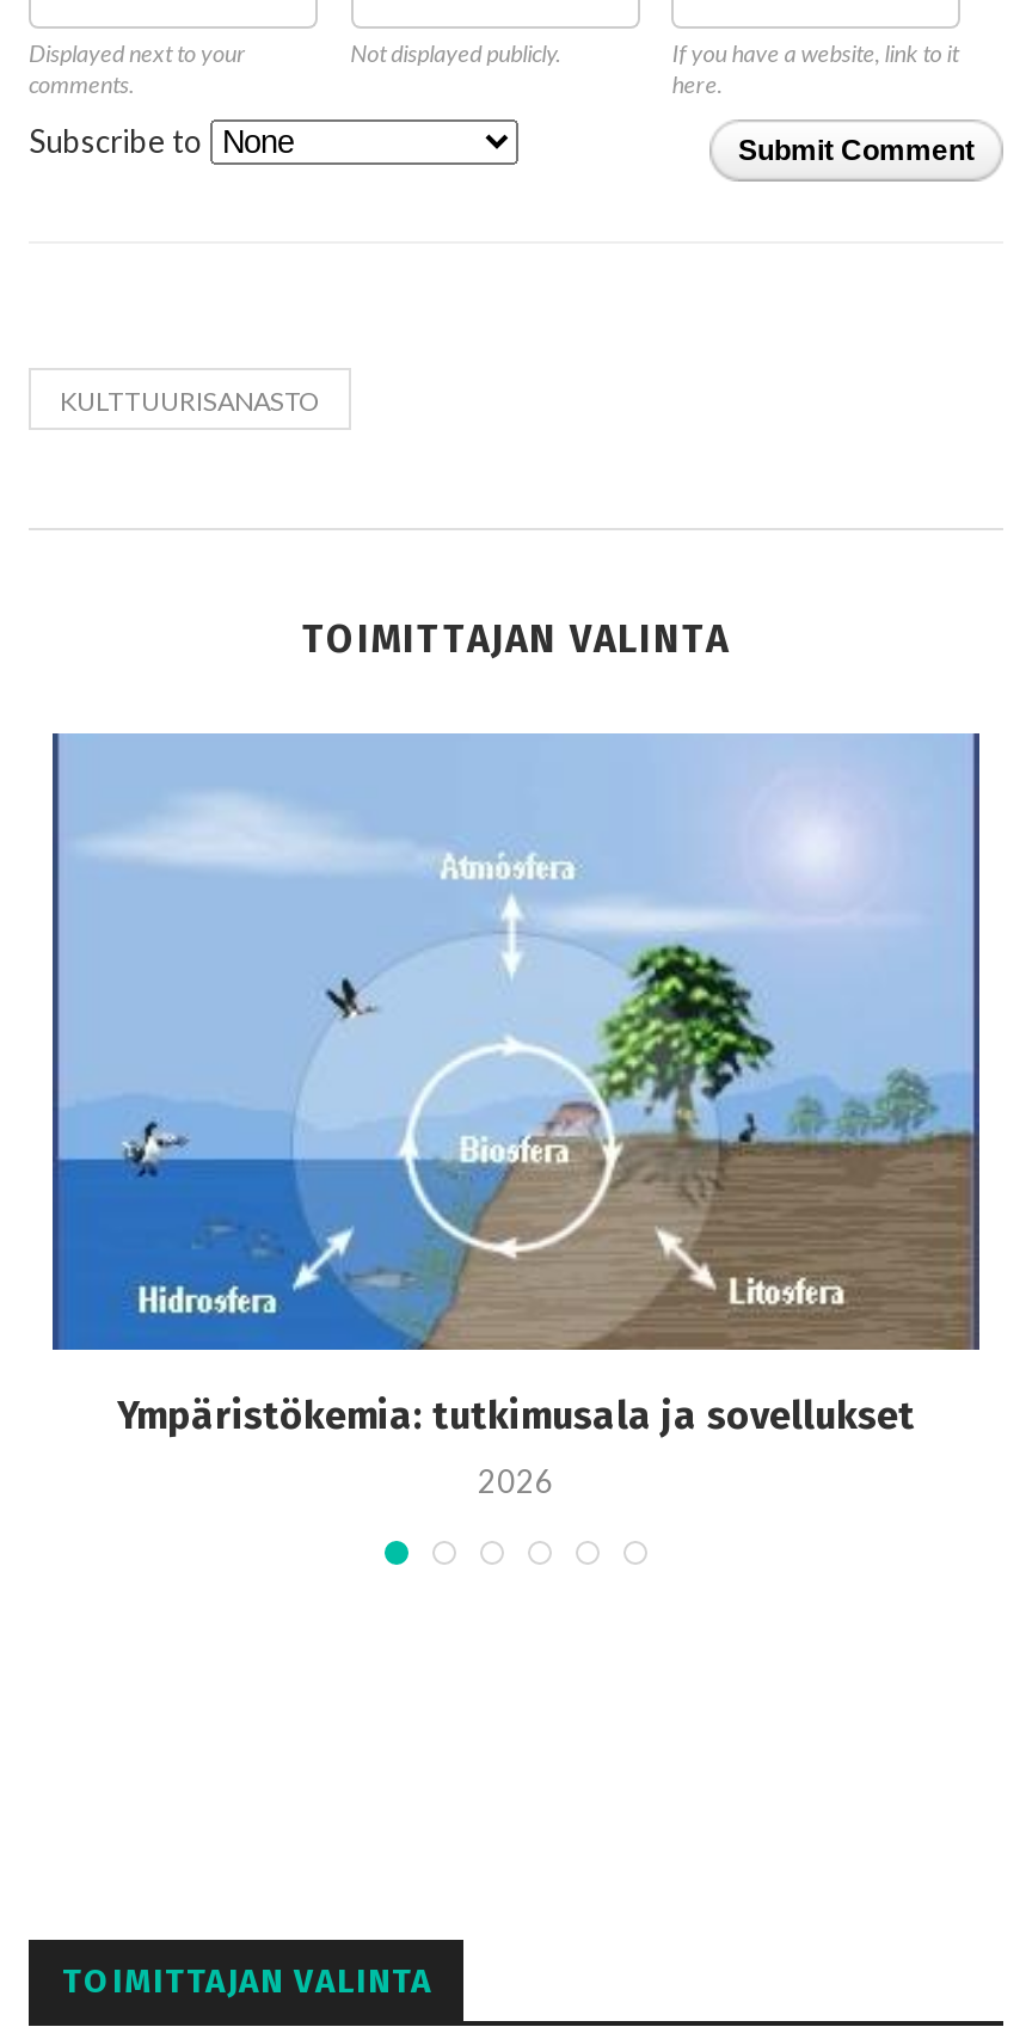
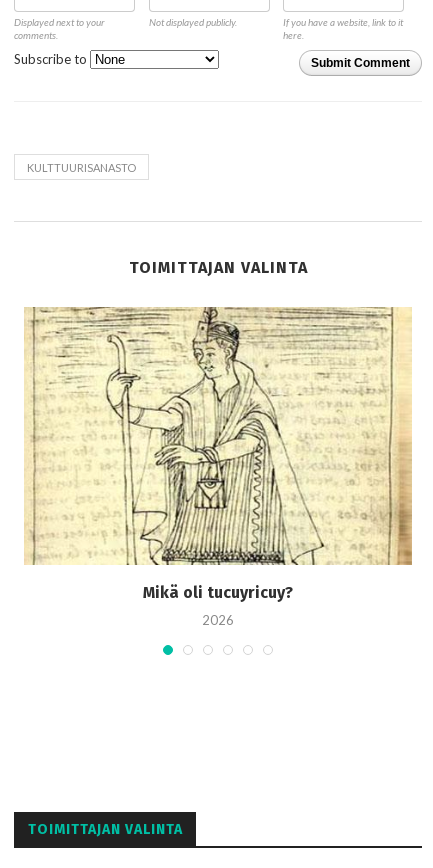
[50,731,982,1439] [image] | Ympäristökemia: tutkimusala ja sovellukset -> [24,306,413,602] [image] | Mikä oli tucuyricuy?

